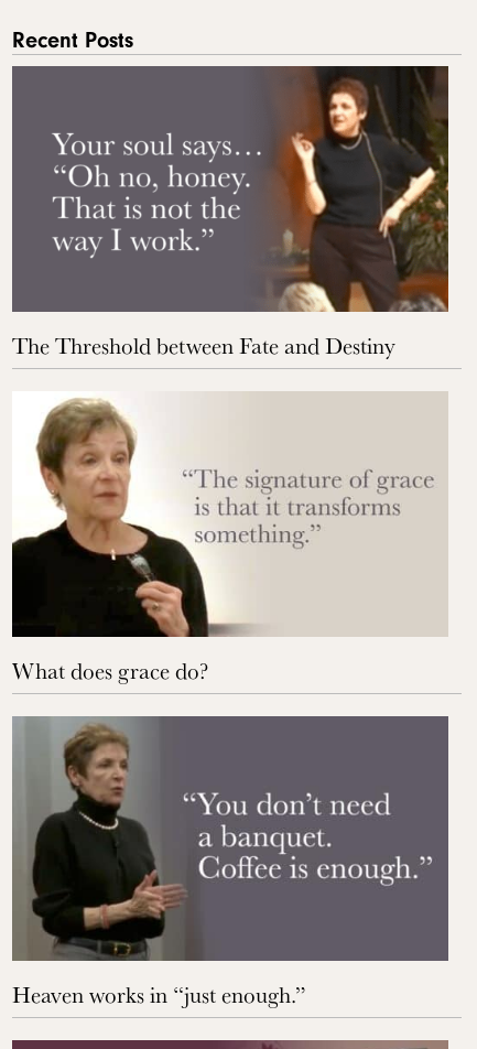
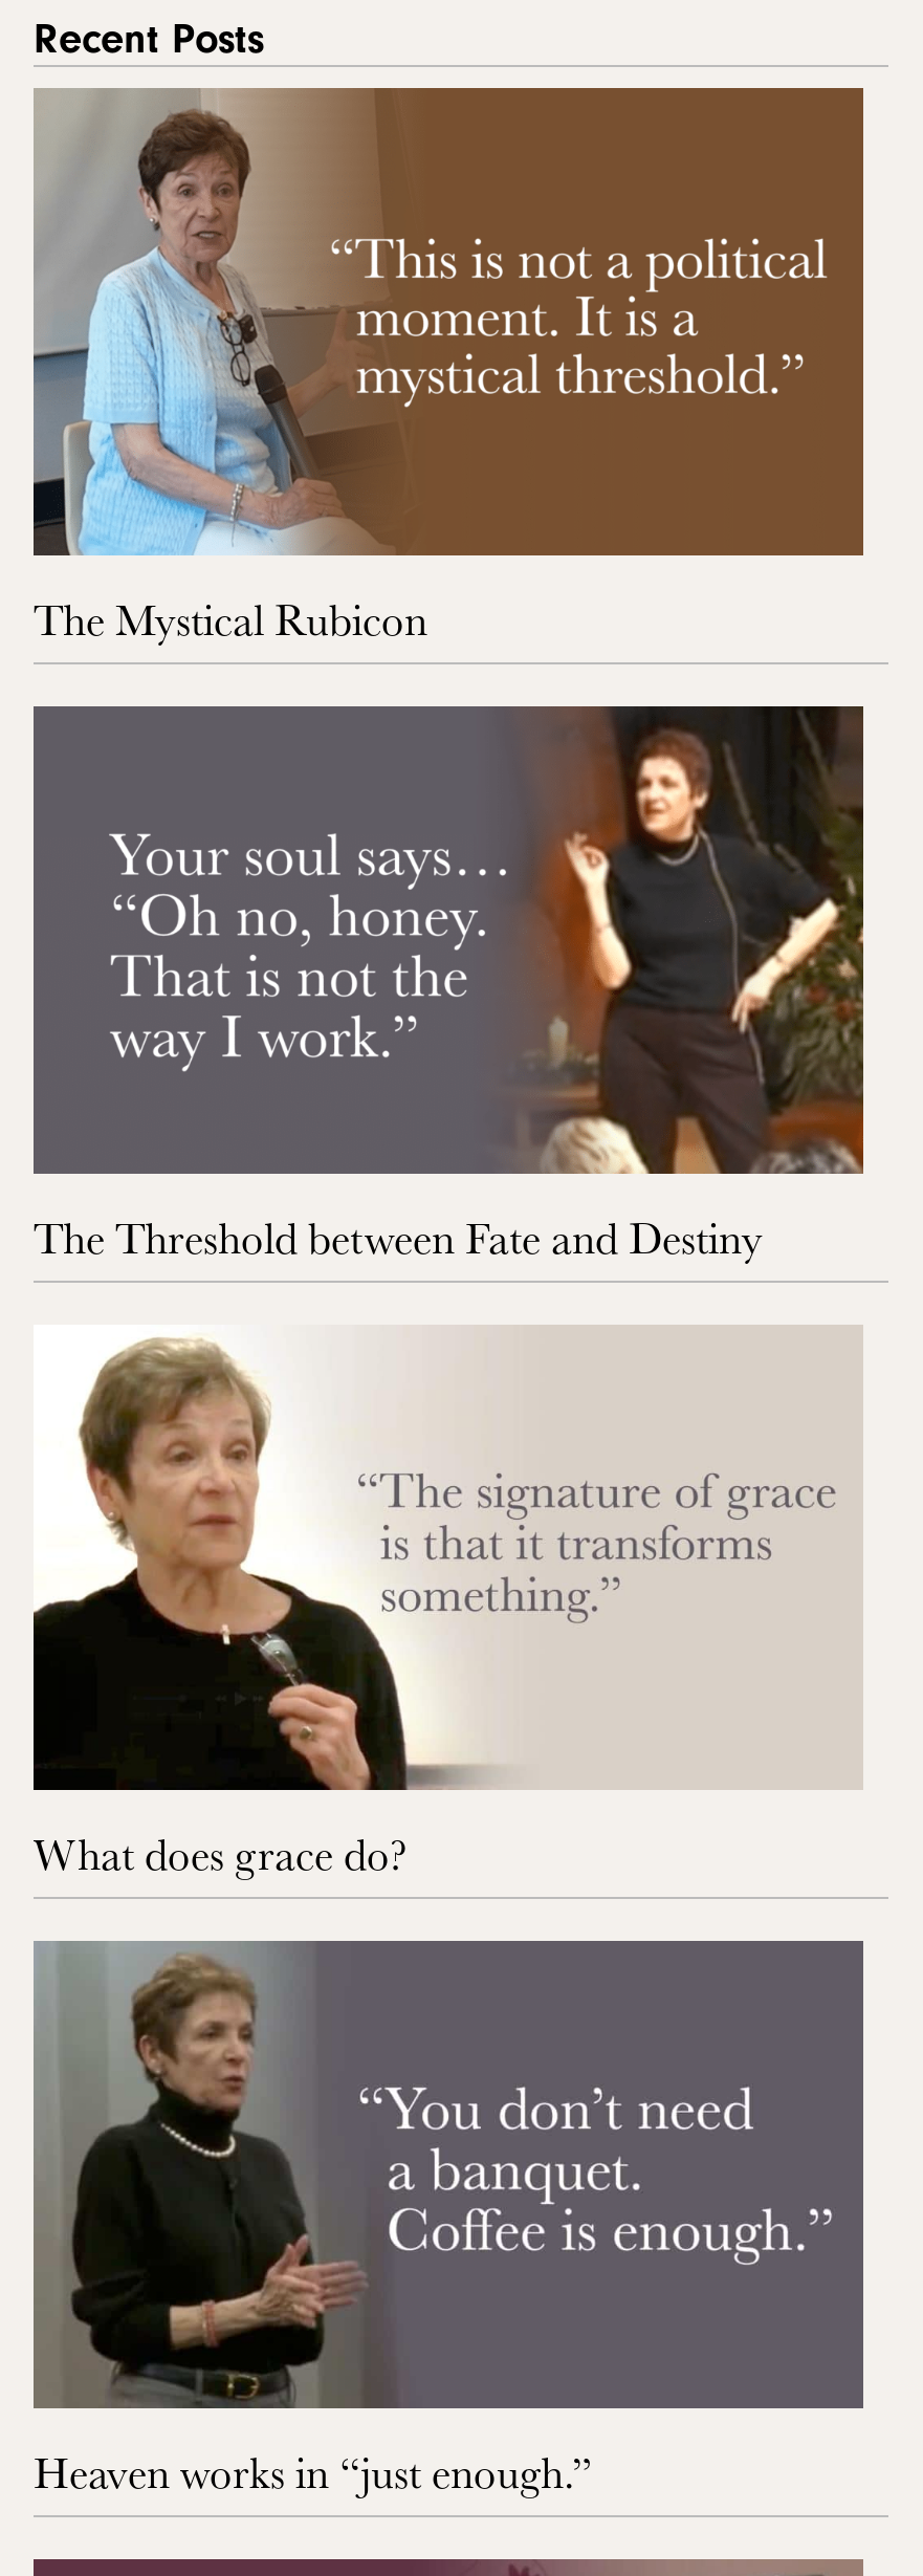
none -> [34,88,863,647] [image] | The Mystical Rubicon

